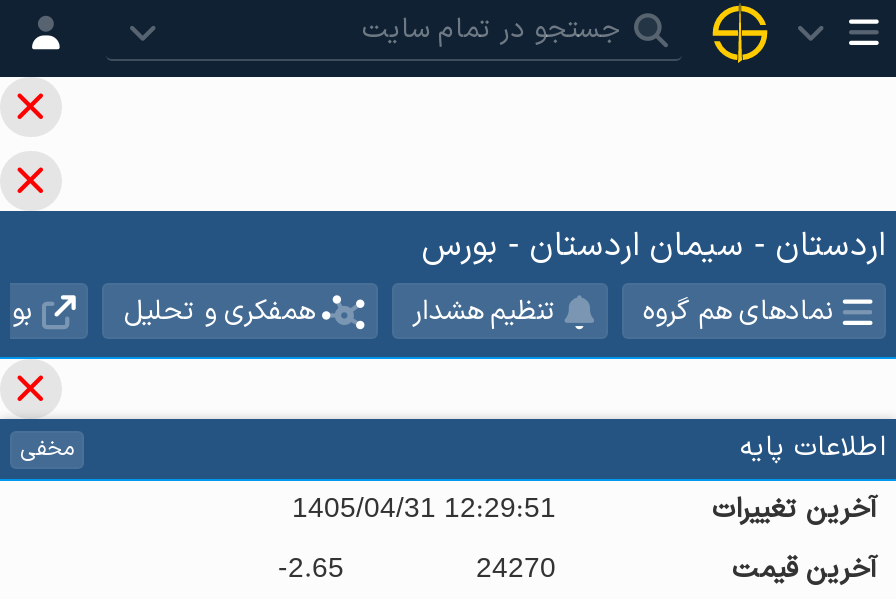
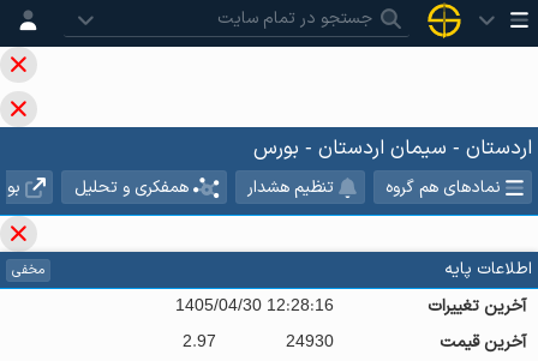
[292,488,556,530] 1405/04/31 12:29:51 -> [175,293,334,319] 1405/04/30 12:28:16
[278,548,344,590] -2.65 -> [183,329,216,355] 2.97
[476,548,556,590] 24270 -> [286,329,334,355] 24930

